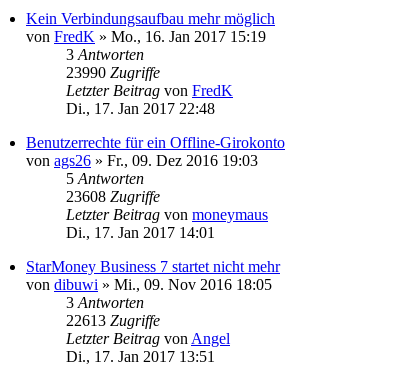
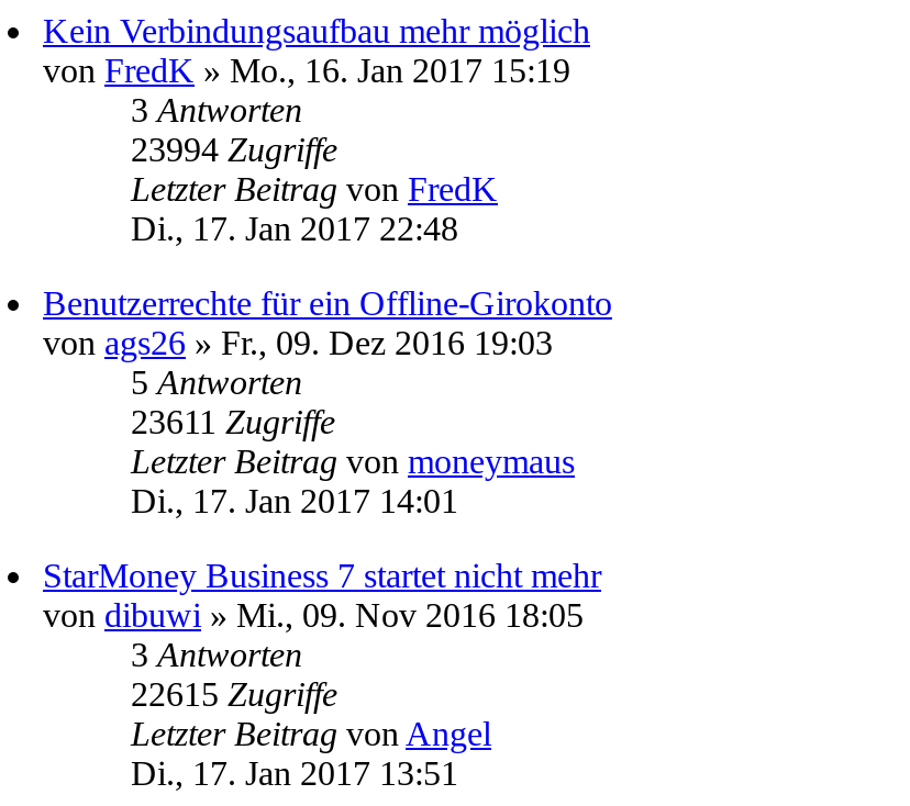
[66,64,160,81] 23990 Zugriffe -> [131,130,337,168] 23994 Zugriffe
[66,188,160,205] 23608 Zugriffe -> [131,403,335,440] 23611 Zugriffe
[66,312,160,329] 22613 Zugriffe -> [131,675,337,712] 22615 Zugriffe

